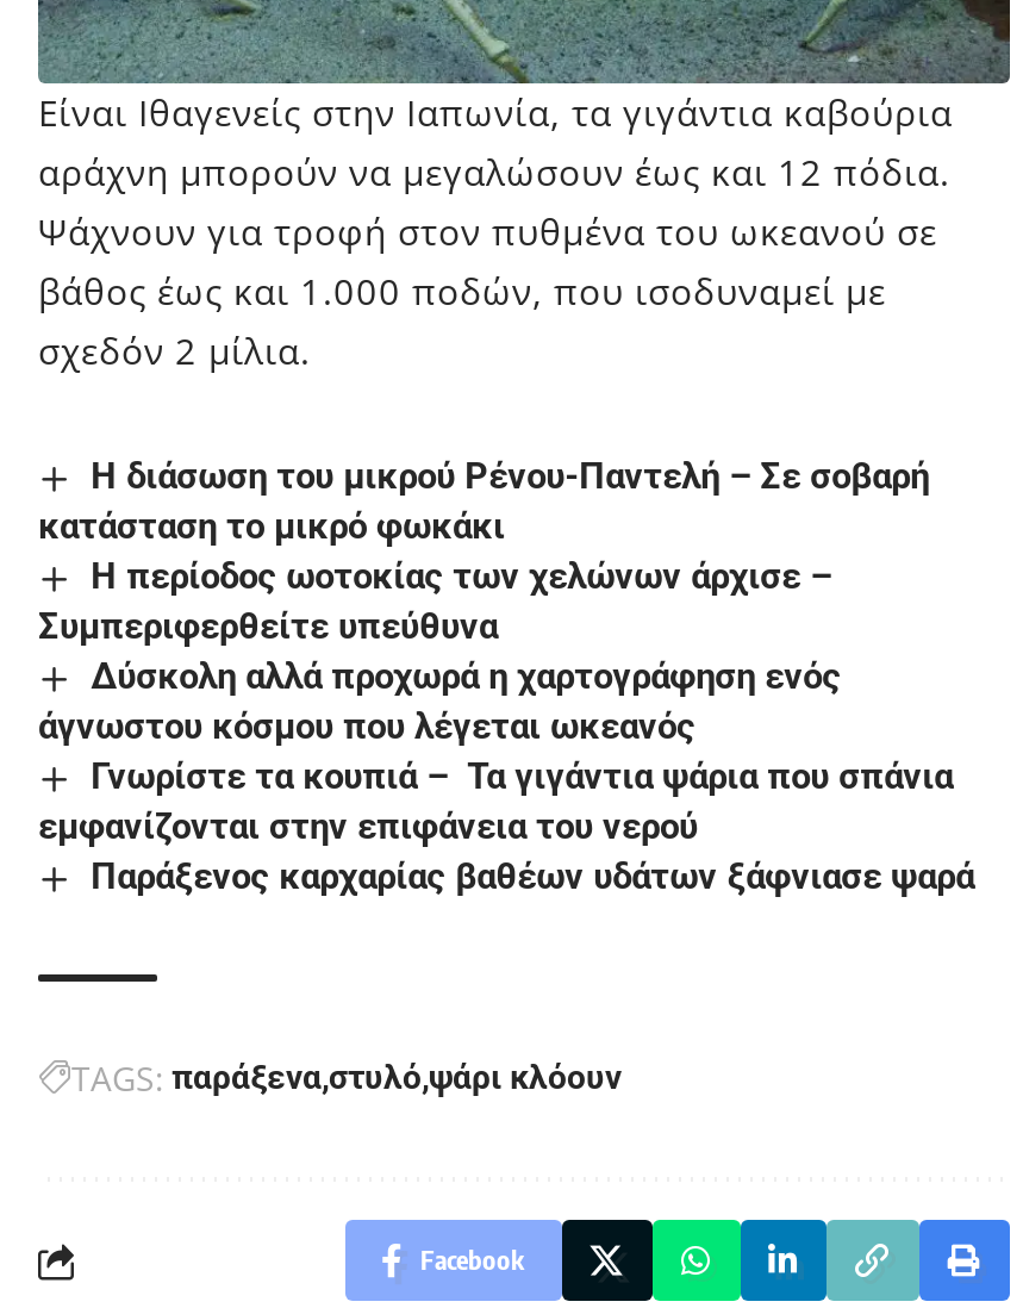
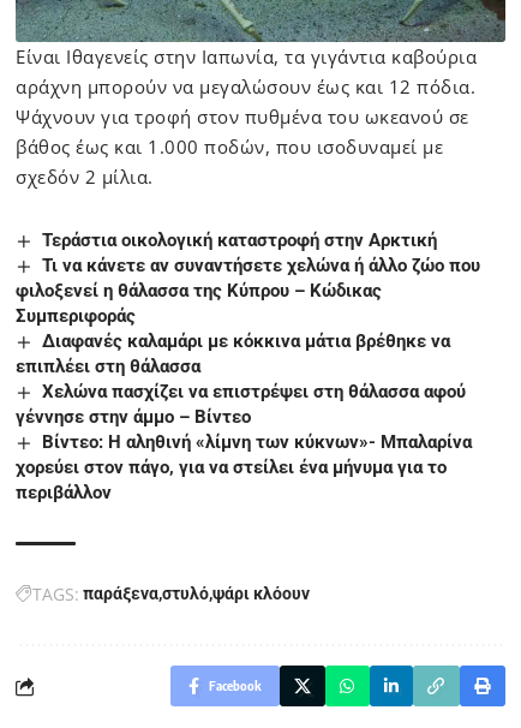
[38,455,974,898] Η διάσωση του μικρού Ρένου-Παντελή – Σε σοβαρή | κατάσταση το μικρό φωκάκι | H περίοδος ωοτοκίας των χελώνων άρχισε – | Συμπεριφερθείτε υπεύθυνα | Δύσκολη αλλά προχωρά η χαρτογράφηση ενός | άγνωστου κόσμου που λέγεται ωκεανός | Γνωρίστε τα κουπιά – Τα γιγάντια ψάρια που σπάνια | εμφανίζονται στην επιφάνεια του νερού | Παράξενος καρχαρίας βαθέων υδάτων ξάφνιασε ψαρά -> [16,229,480,504] Τεράστια οικολογική καταστροφή στην Αρκτική | Τι να κάνετε αν συναντήσετε χελώνα ή άλλο ζώο που | φιλοξενεί η θάλασσα της Κύπρου – Κώδικας | Συμπεριφοράς | Διαφανές καλαμάρι με κόκκινα μάτια βρέθηκε να | επιπλέει στη θάλασσα | Χελώνα πασχίζει να επιστρέψει στη θάλασσα αφού | γέννησε στην άμμο – Βίντεο | Βίντεο: Η αληθινή «λίμνη των κύκνων»- Μπαλαρίνα | χορεύει στον πάγο, για να στείλει ένα μήνυμα για το | περιβάλλον

